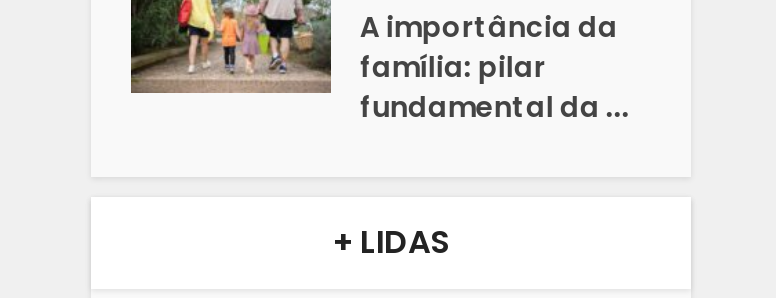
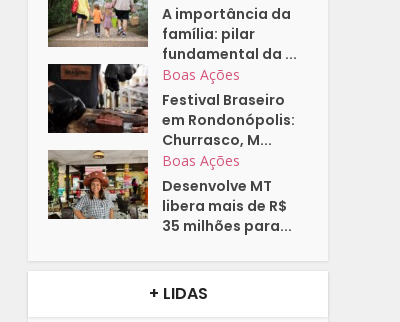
none -> [47,63,295,236] [image] | Boas Ações | Festival Braseiro | em Rondonópolis: | Churrasco, M... | Boas Ações | Desenvolve MT | libera mais de R$ | 35 milhões para...
none -> [47,149,148,219] [image]

